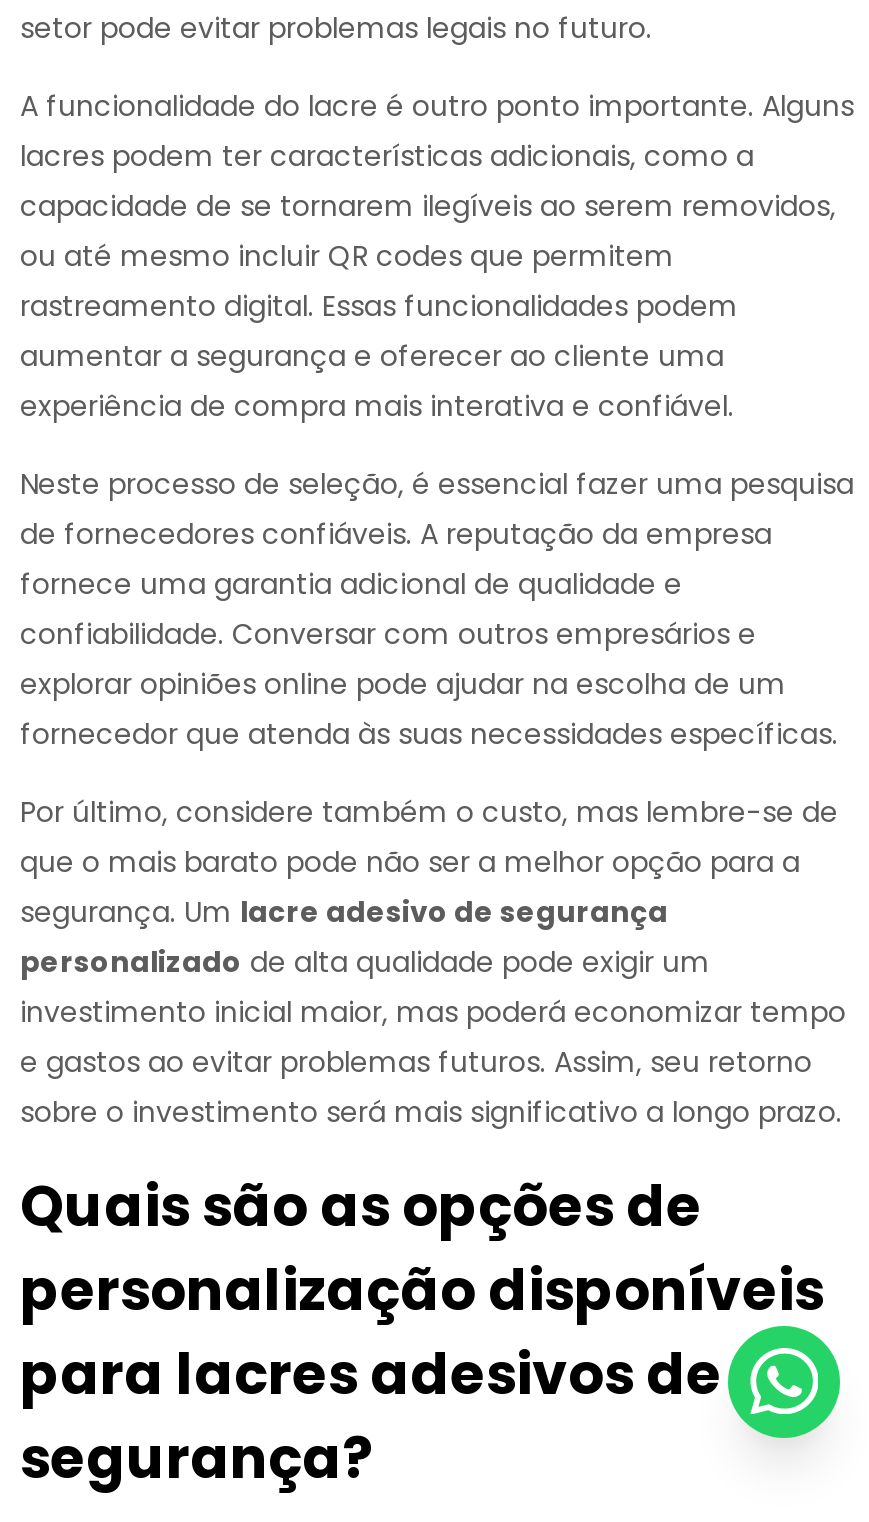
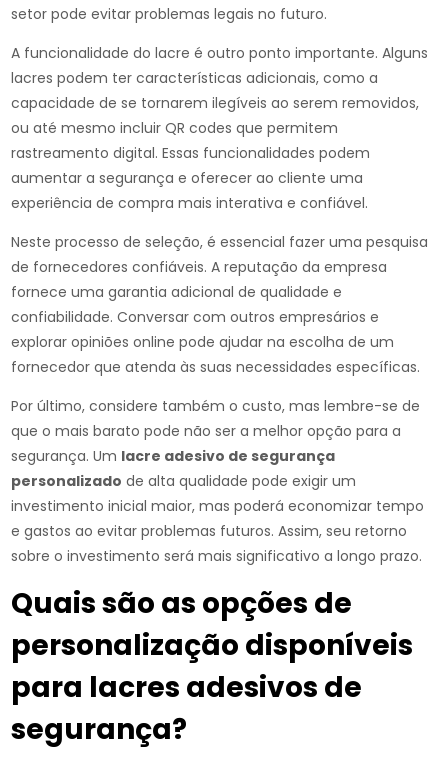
[730,1336,842,1442] [image] -> none

